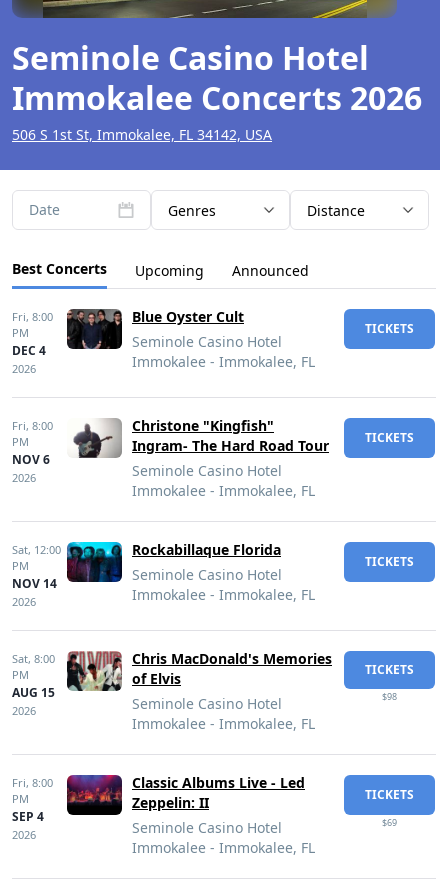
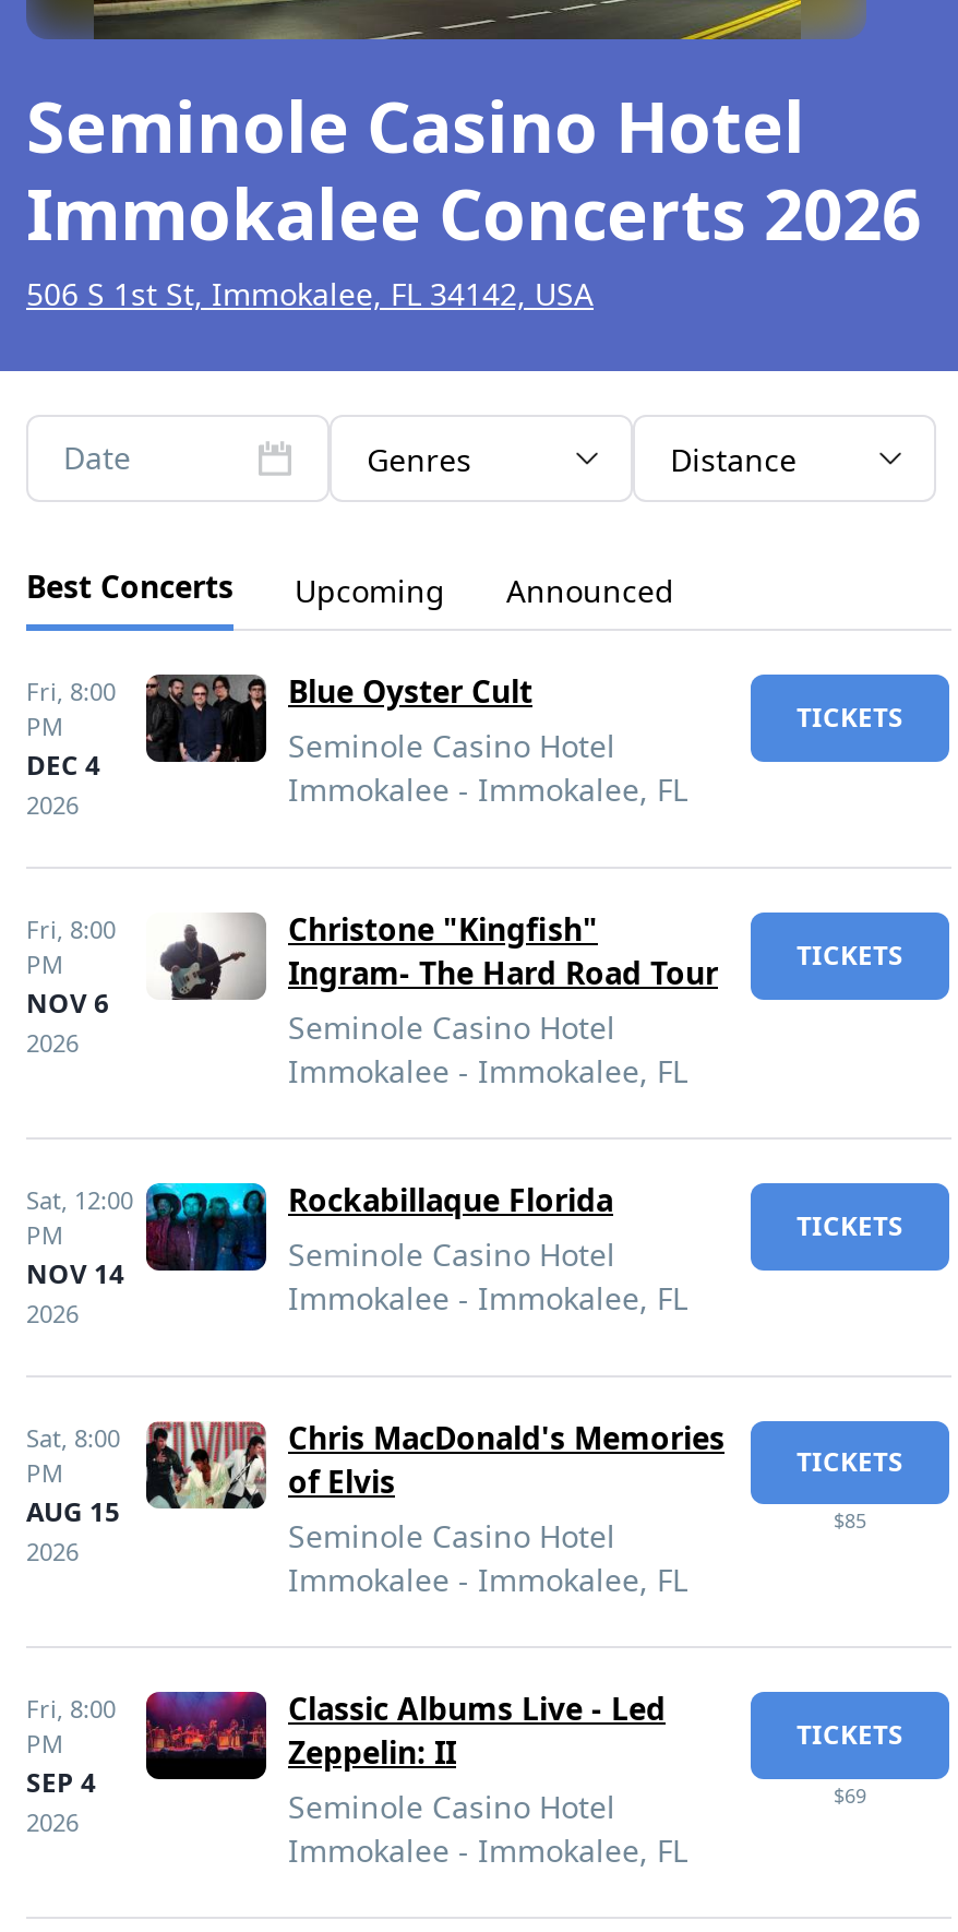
[382,690,397,703] $98 -> [834,1506,866,1535] $85

